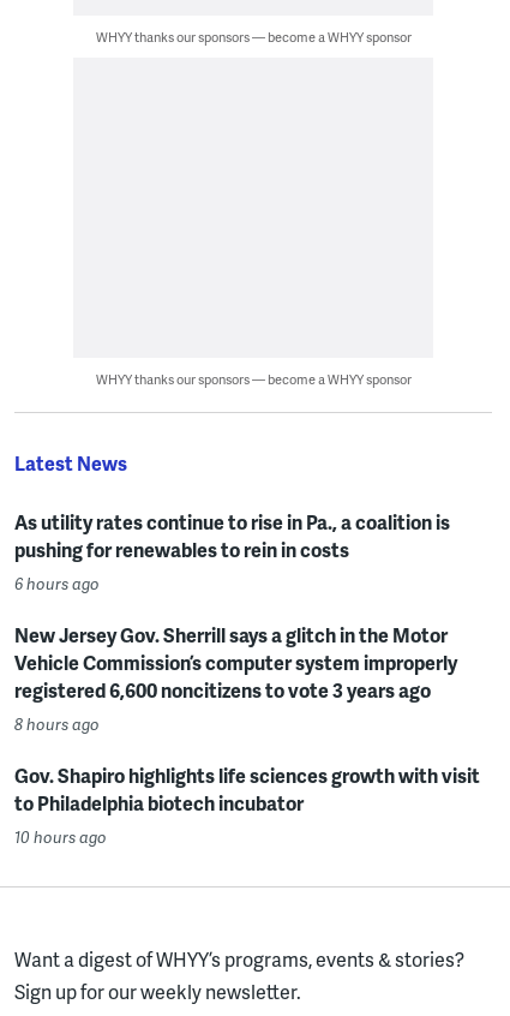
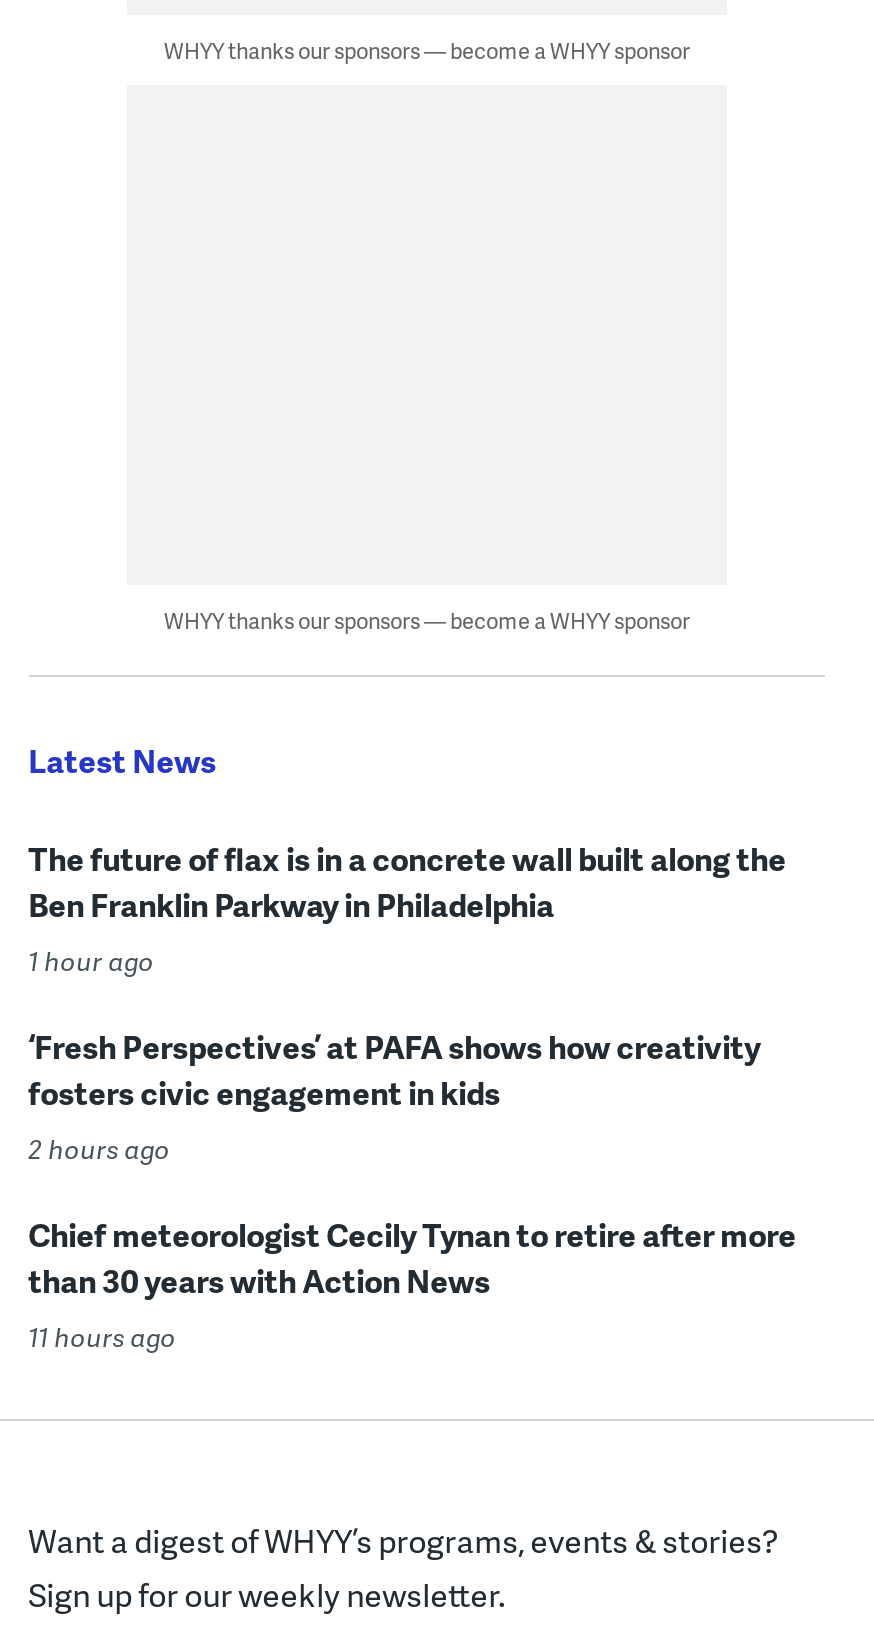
[14,508,450,594] As utility rates continue to rise in Pa., a coalition is | pushing for renewables to rein in costs | 6 hours ago -> [28,835,786,979] The future of flax is in a concrete wall built along the | Ben Franklin Parkway in Philadelphia | 1 hour ago
[14,621,457,735] New Jersey Gov. Sherrill says a glitch in the Motor | Vehicle Commission’s computer system improperly | registered 6,600 noncitizens to vote 3 years ago | 8 hours ago -> [28,1023,760,1167] ‘Fresh Perspectives’ at PAFA shows how creativity | fosters civic engagement in kids | 2 hours ago
[14,761,480,848] Gov. Shapiro highlights life sciences growth with visit | to Philadelphia biotech incubator | 10 hours ago -> [28,1211,796,1355] Chief meteorologist Cecily Tynan to retire after more | than 30 years with Action News | 11 hours ago

